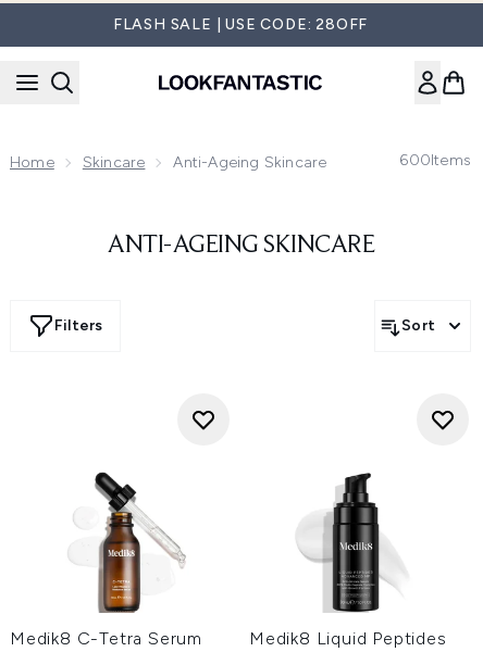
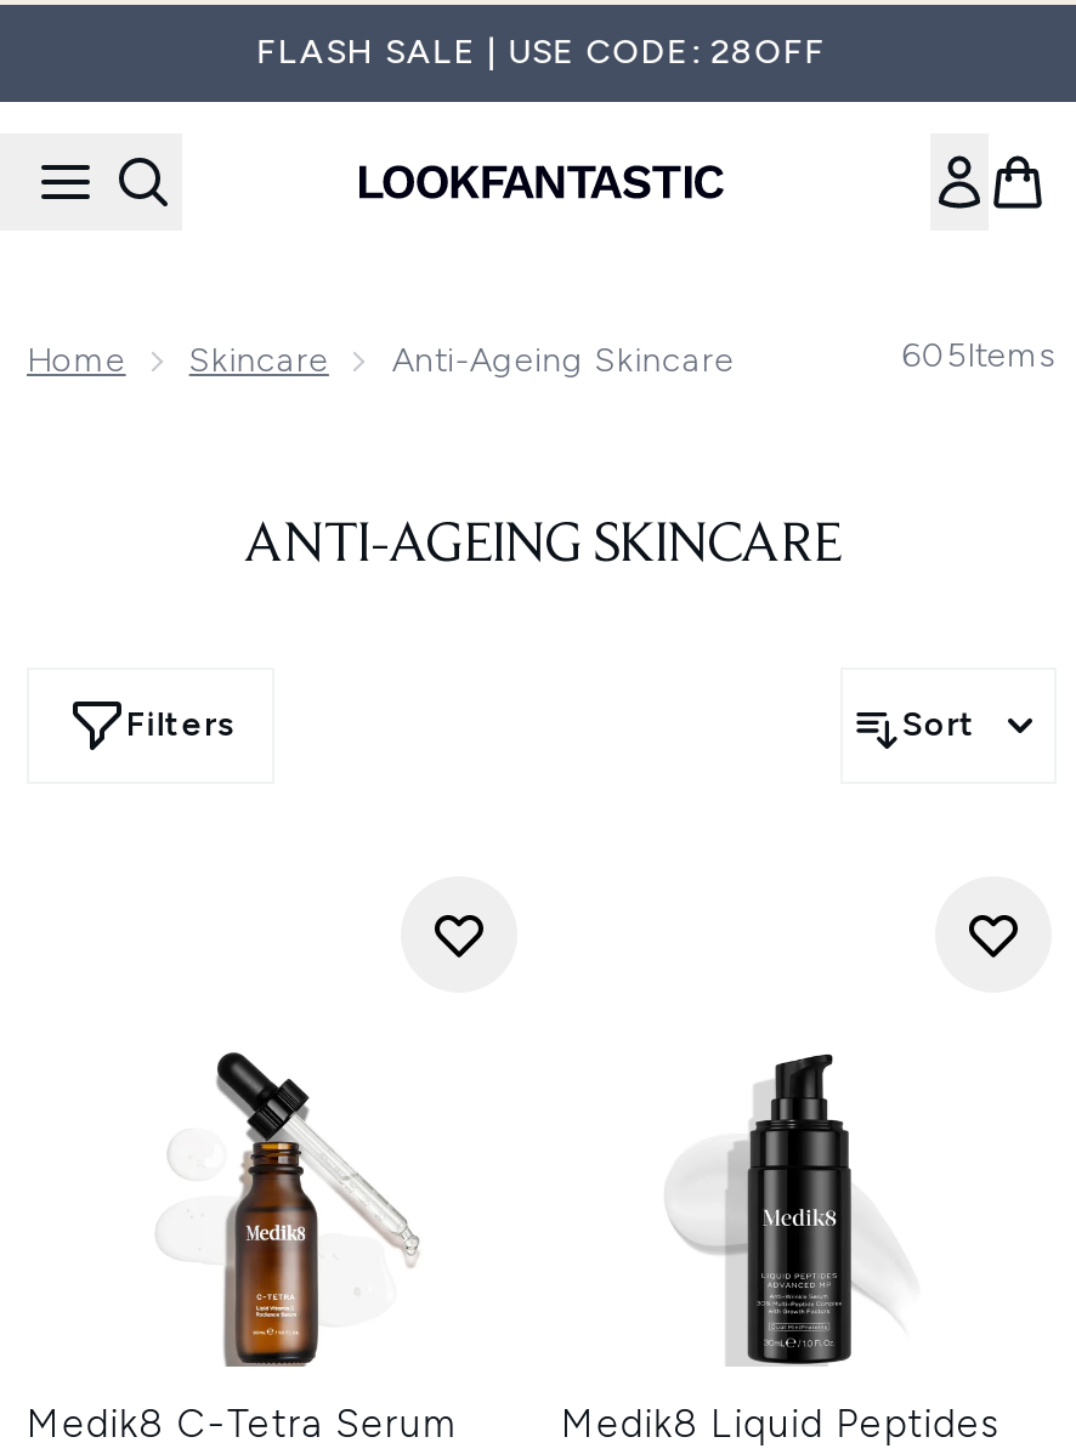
[400,151,471,170] 600Items -> [902,335,1057,376] 605Items

